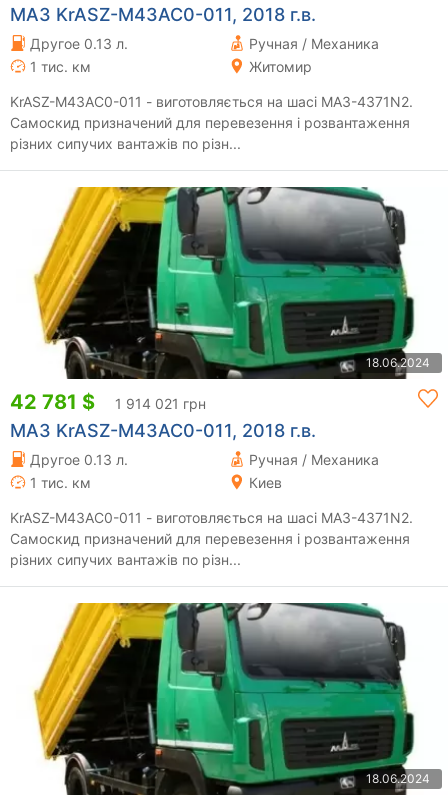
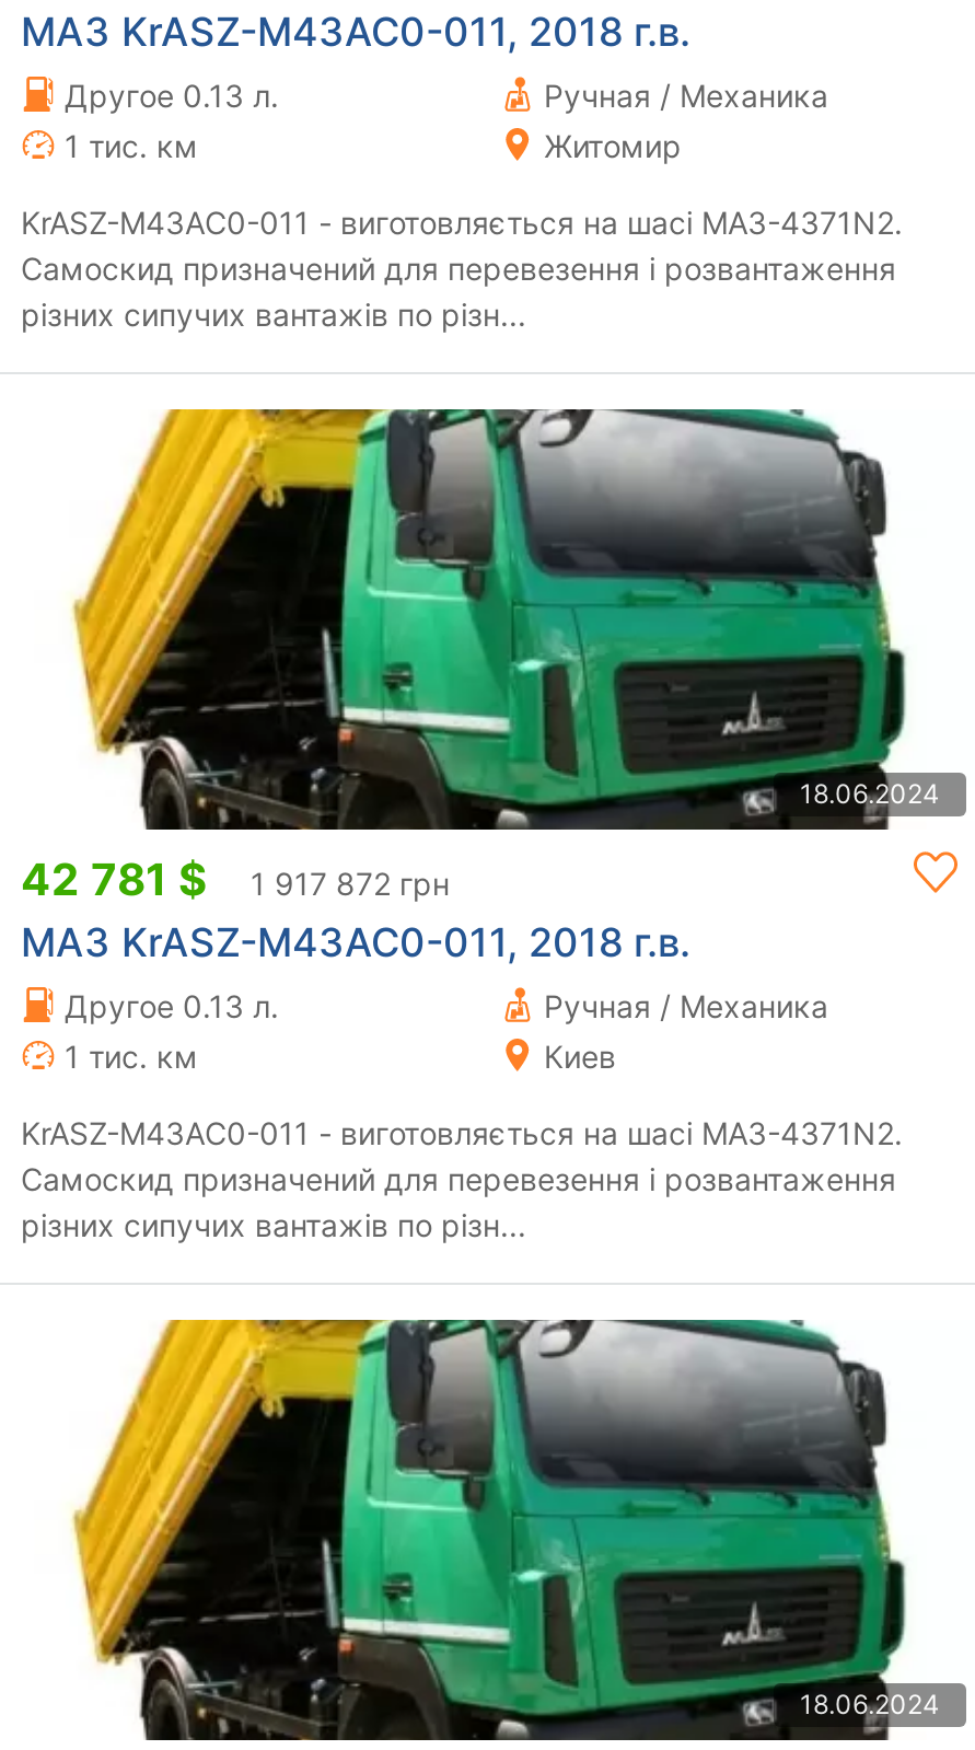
[10,390,206,414] 42 781 $ 1 914 021 грн -> [21,853,450,905] 42 781 $ 1 917 872 грн

